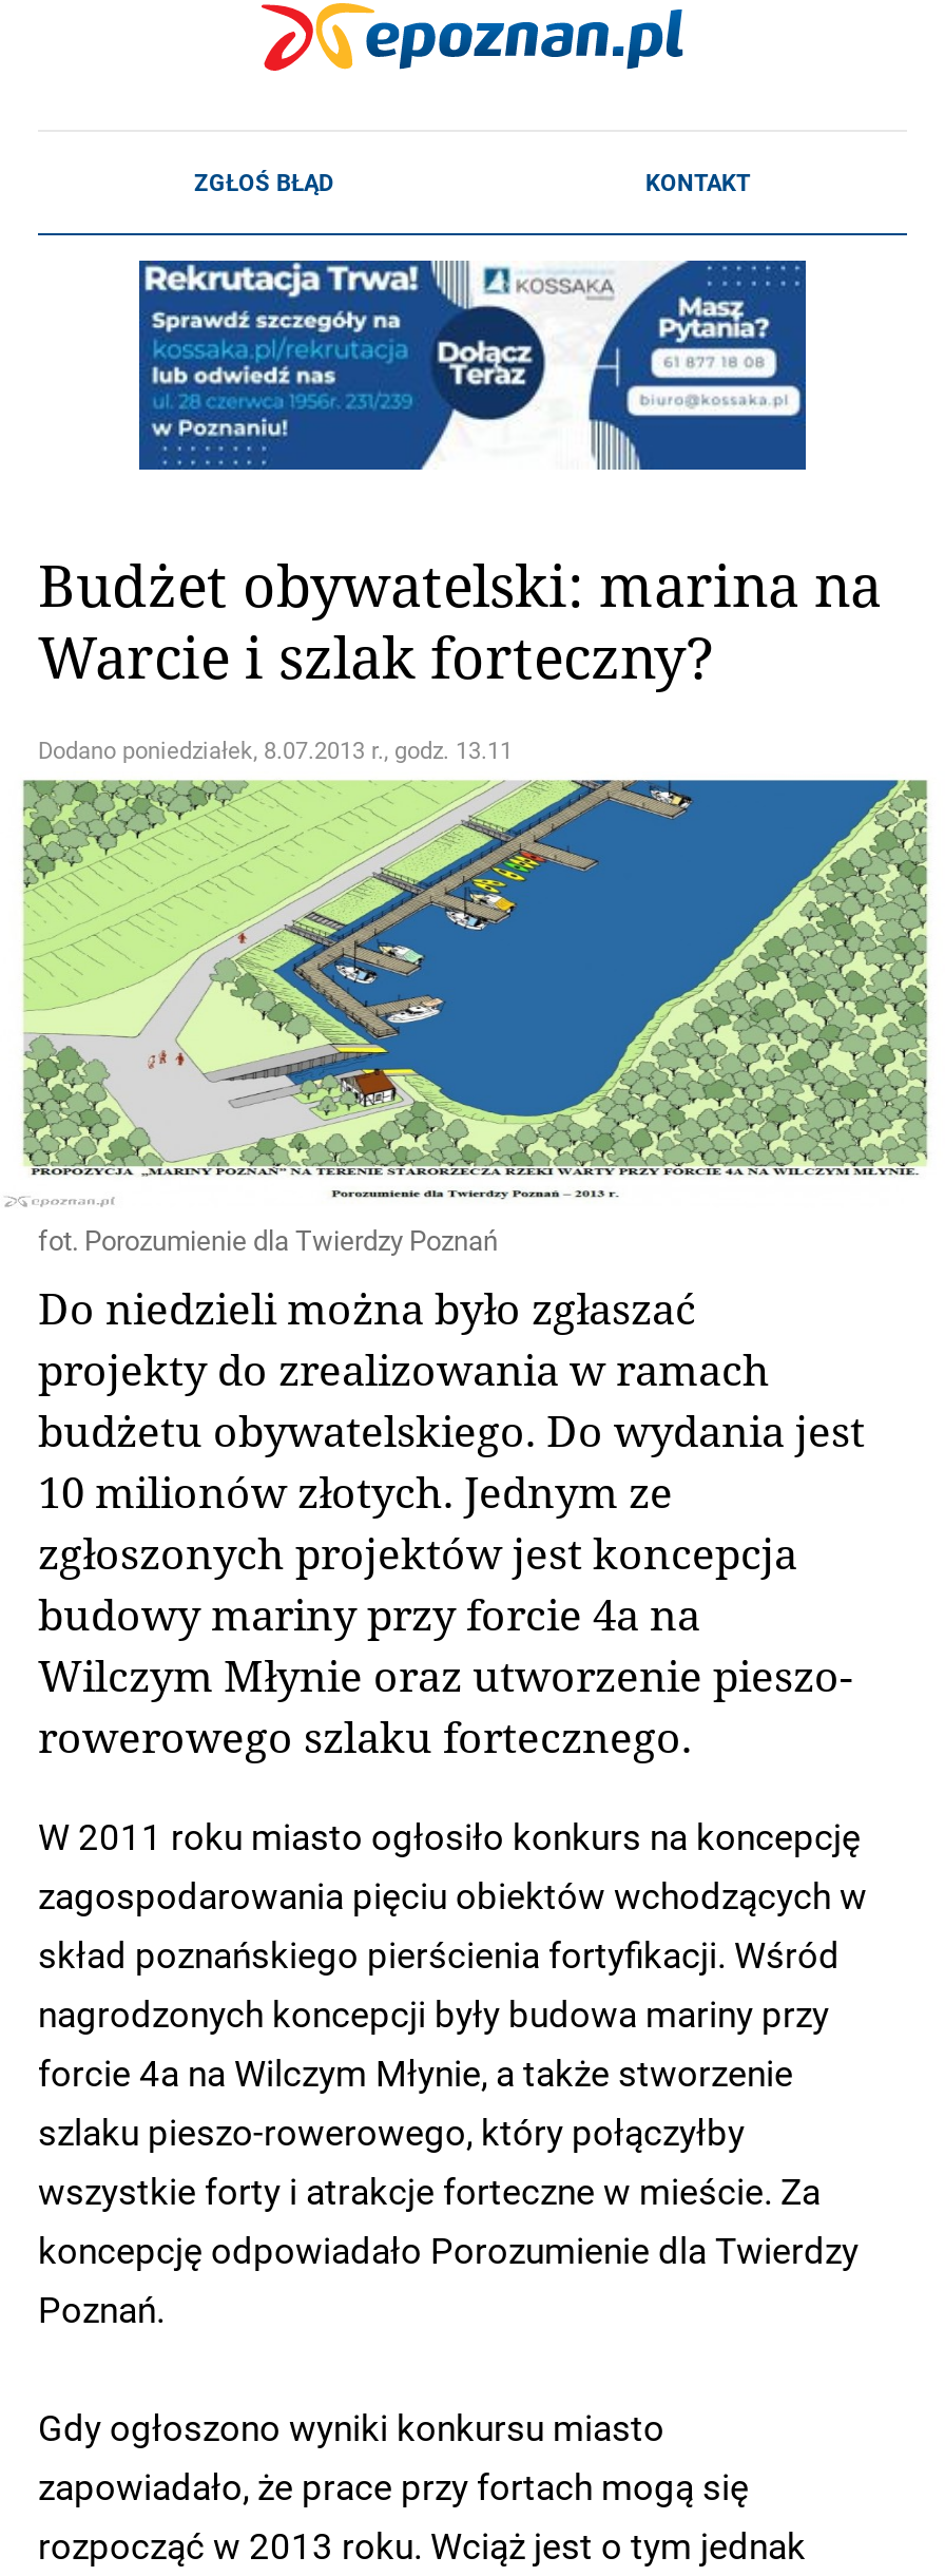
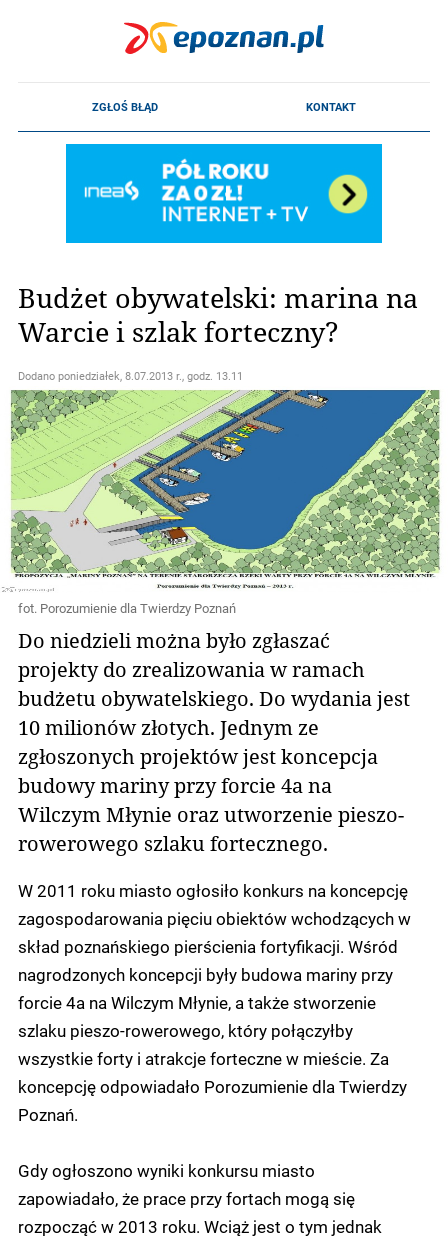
[137,259,808,472] [image] -> [65,143,383,244] [image]

